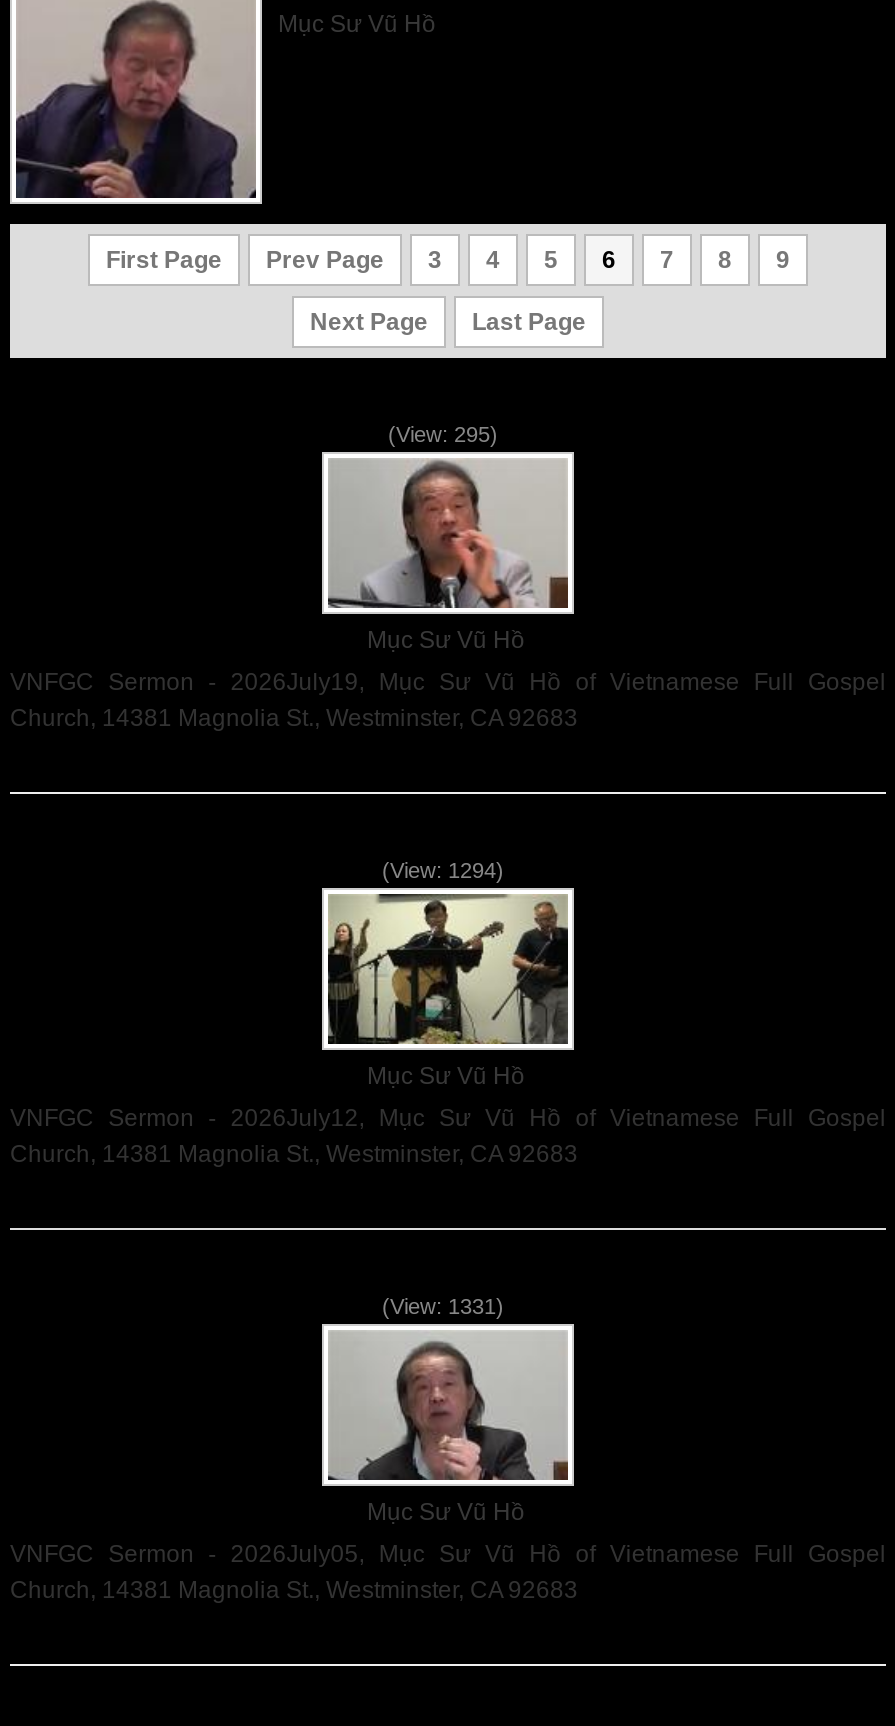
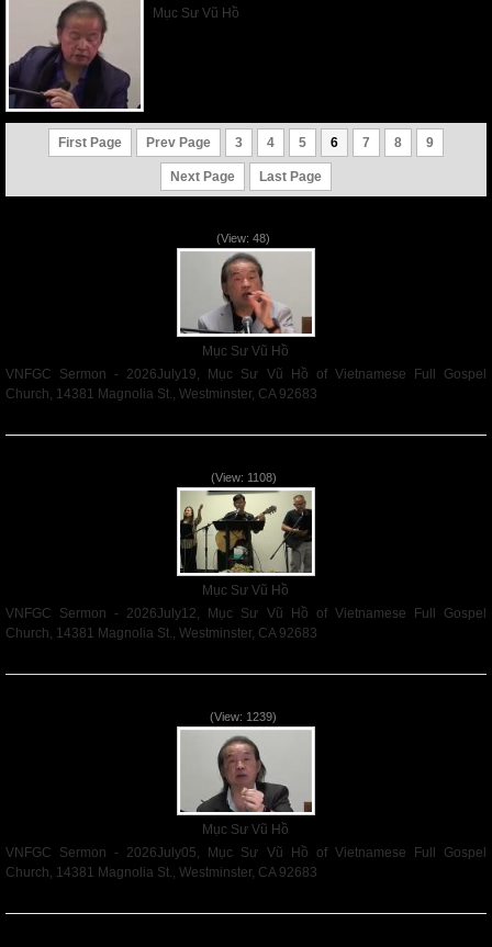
[388,422,498,446] (View: 295) -> [216,232,270,245] (View: 48)
[382,858,504,882] (View: 1294) -> [210,471,276,484] (View: 1108)
[382,1294,504,1318] (View: 1331) -> [210,710,277,723] (View: 1239)

